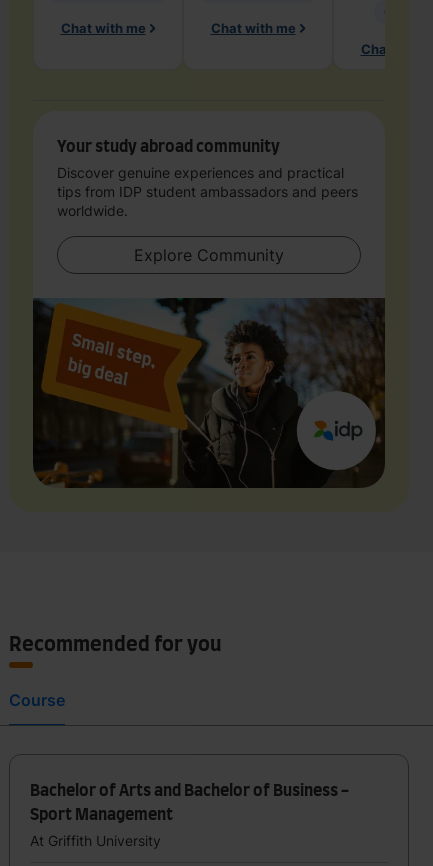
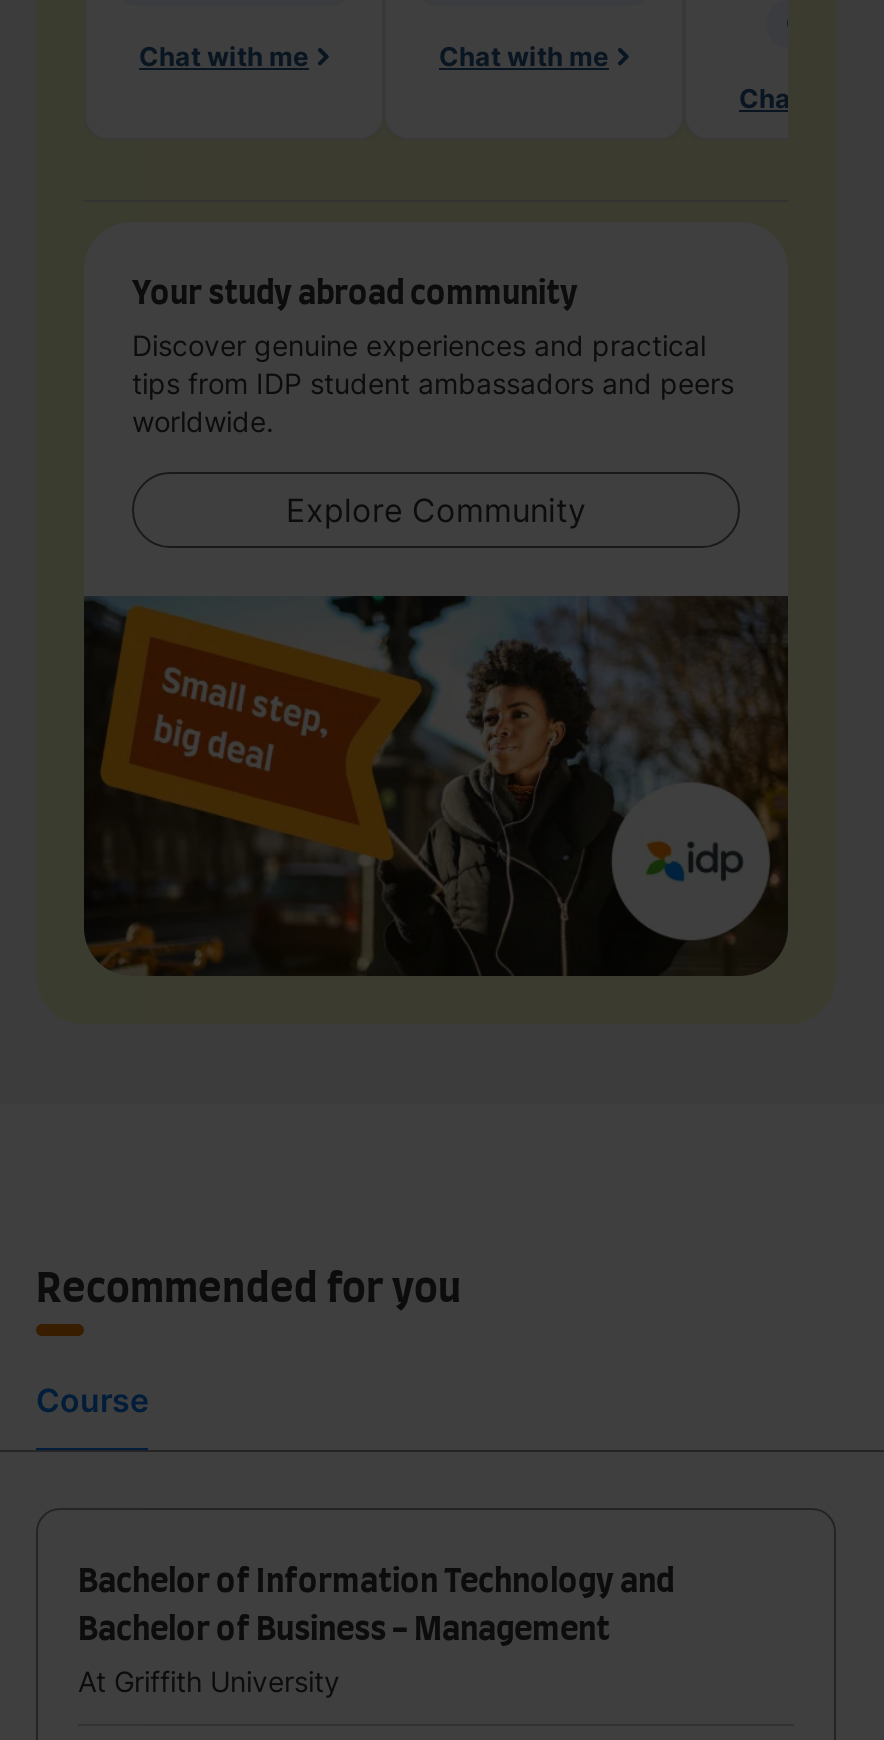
[30,783,349,799] Bachelor of Arts and Bachelor of Business - -> [78,1567,674,1599] Bachelor of Information Technology and
[30,807,173,823] Sport Management -> [78,1615,610,1647] Bachelor of Business - Management

